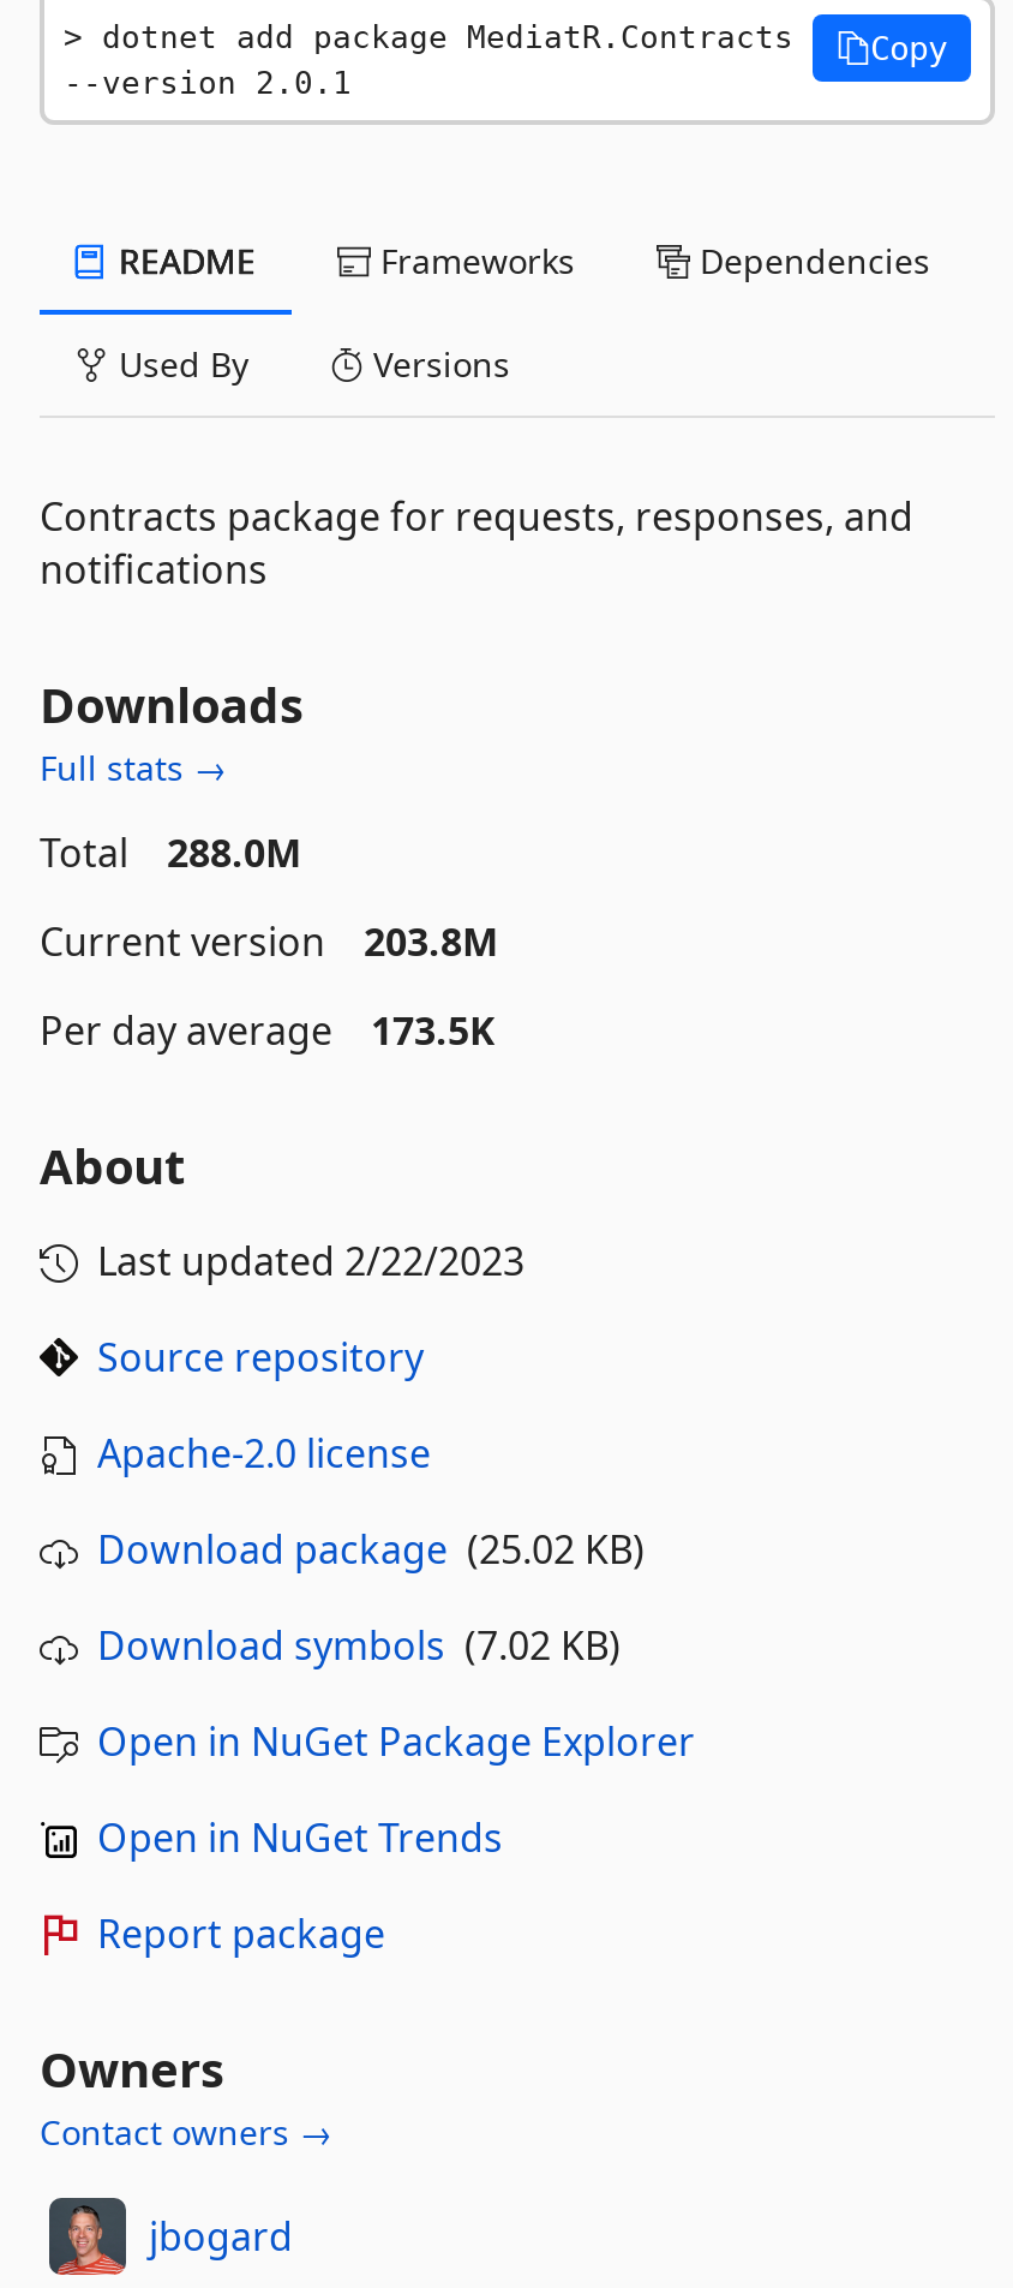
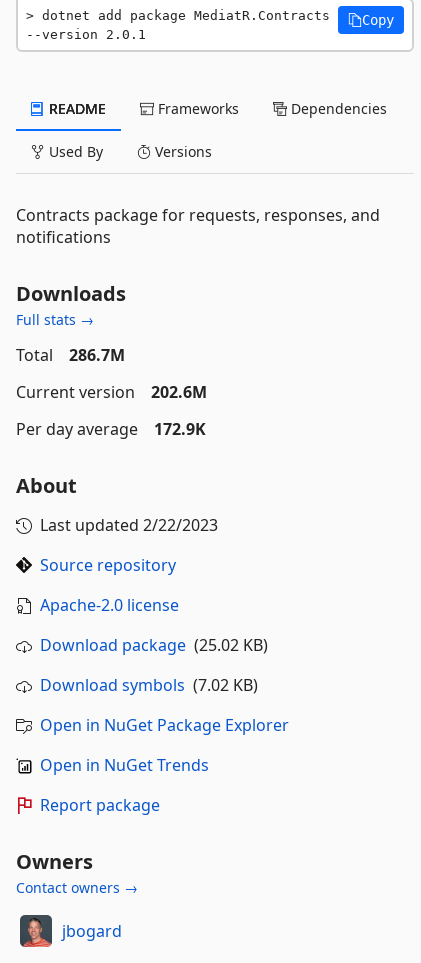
[40,826,301,878] Total 288.0M -> [16,344,125,366] Total 286.7M
[40,914,498,967] Current version 203.8M -> [16,381,207,403] Current version 202.6M
[40,1003,496,1056] Per day average 173.5K -> [16,418,206,440] Per day average 172.9K

